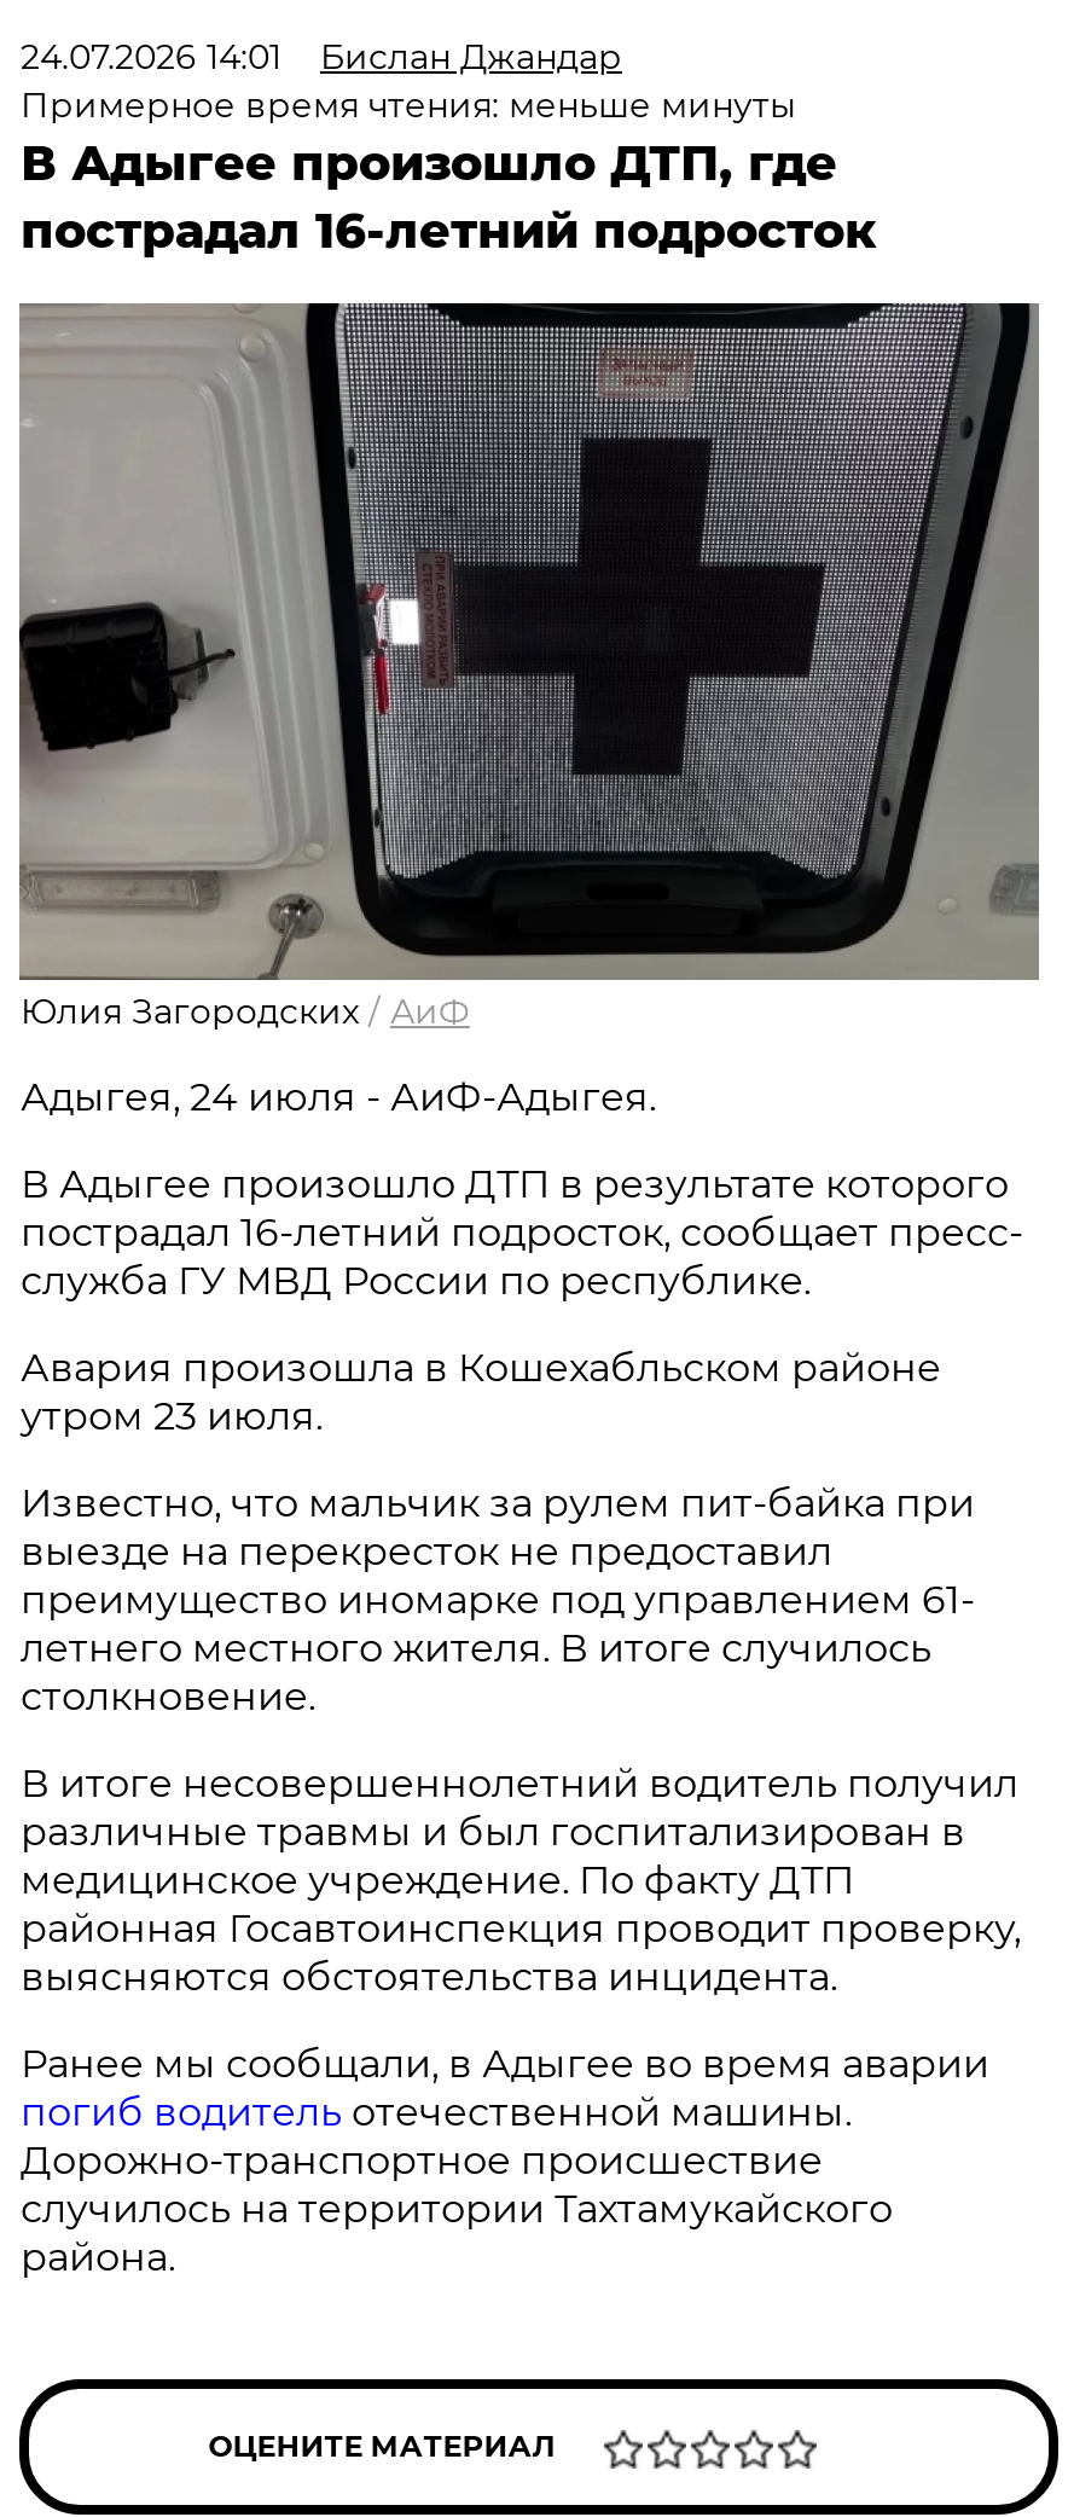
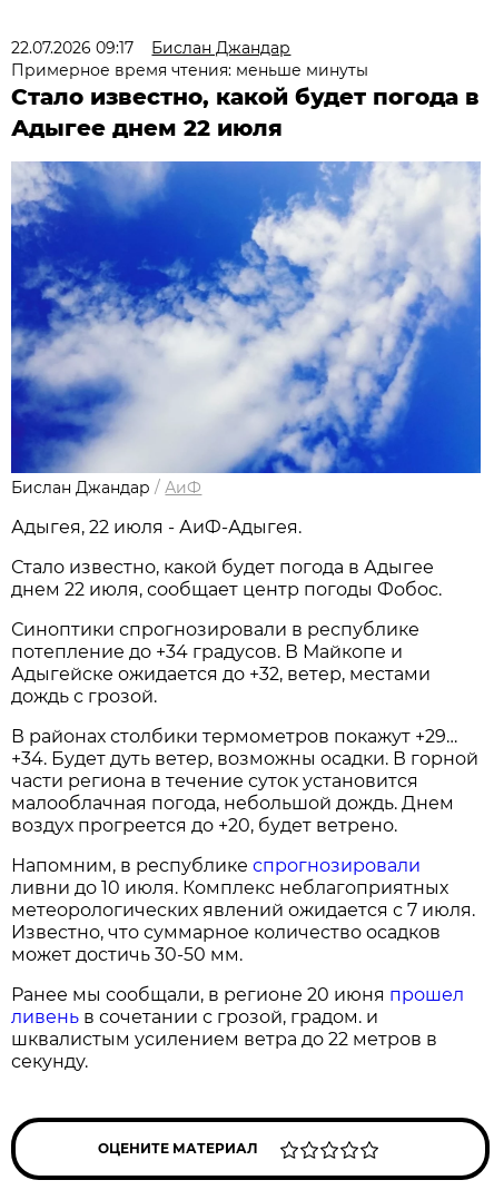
[20,35,622,78] 24.07.2026 14:01 Бислан Джандар -> [12,38,291,58] 22.07.2026 09:17 Бислан Джандар
[20,134,876,259] В Адыгее произошло ДТП, где | пострадал 16-летний подросток -> [12,83,480,141] Стало известно, какой будет погода в | Адыгее днем 22 июля
[17,301,1041,1033] [image] | Юлия Загородских / АиФ -> [10,160,482,497] [image] | Бислан Джандар / АиФ
[20,1074,656,1120] Адыгея, 24 июля - АиФ-Адыгея. -> [12,516,302,537] Адыгея, 22 июля - АиФ-Адыгея.
[20,1161,1023,1303] В Адыгее произошло ДТП в результате которого | пострадал 16-летний подросток, сообщает пресс- | служба ГУ МВД России по республике. -> [12,556,442,600] Стало известно, какой будет погода в Адыгее | днем 22 июля, сообщает центр погоды Фобос.
[20,1344,941,1439] Авария произошла в Кошехабльском районе | утром 23 июля. -> [12,619,431,707] Синоптики спрогнозировали в республике | потепление до +34 градусов. В Майкопе и | Адыгейске ожидается до +32, ветер, местами | дождь с грозой.
[20,1480,975,1719] Известно, что мальчик за рулем пит-байка при | выезде на перекресток не предоставил | преимущество иномарке под управлением 61- | летнего местного жителя. В итоге случилось | столкновение. -> [12,726,479,836] В районах столбики термометров покажут +29… | +34. Будет дуть ветер, возможны осадки. В горной | части региона в течение суток установится | малооблачная погода, небольшой дождь. Днем | воздух прогреется до +20, будет ветрено.
[20,1760,1021,1999] В итоге несовершеннолетний водитель получил | различные травмы и был госпитализирован в | медицинское учреждение. По факту ДТП | районная Госавтоинспекция проводит проверку, | выясняются обстоятельства инцидента. -> [12,855,476,965] Напомним, в республике спрогнозировали | ливни до 10 июля. Комплекс неблагоприятных | метеорологических явлений ожидается с 7 июля. | Известно, что суммарное количество осадков | может достичь 30-50 мм.
[20,2040,989,2280] Ранее мы сообщали, в Адыгее во время аварии | погиб водитель отечественной машины. | Дорожно-транспортное происшествие | случилось на территории Тахтамукайского | района. -> [12,984,464,1072] Ранее мы сообщали, в регионе 20 июня прошел | ливень в сочетании с грозой, градом. и | шквалистым усилением ветра до 22 метров в | секунду.

